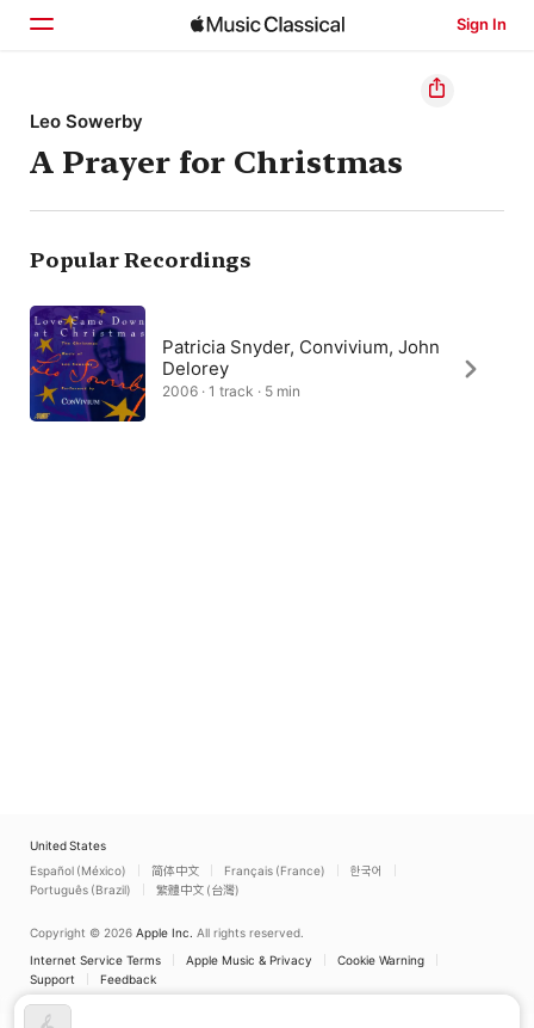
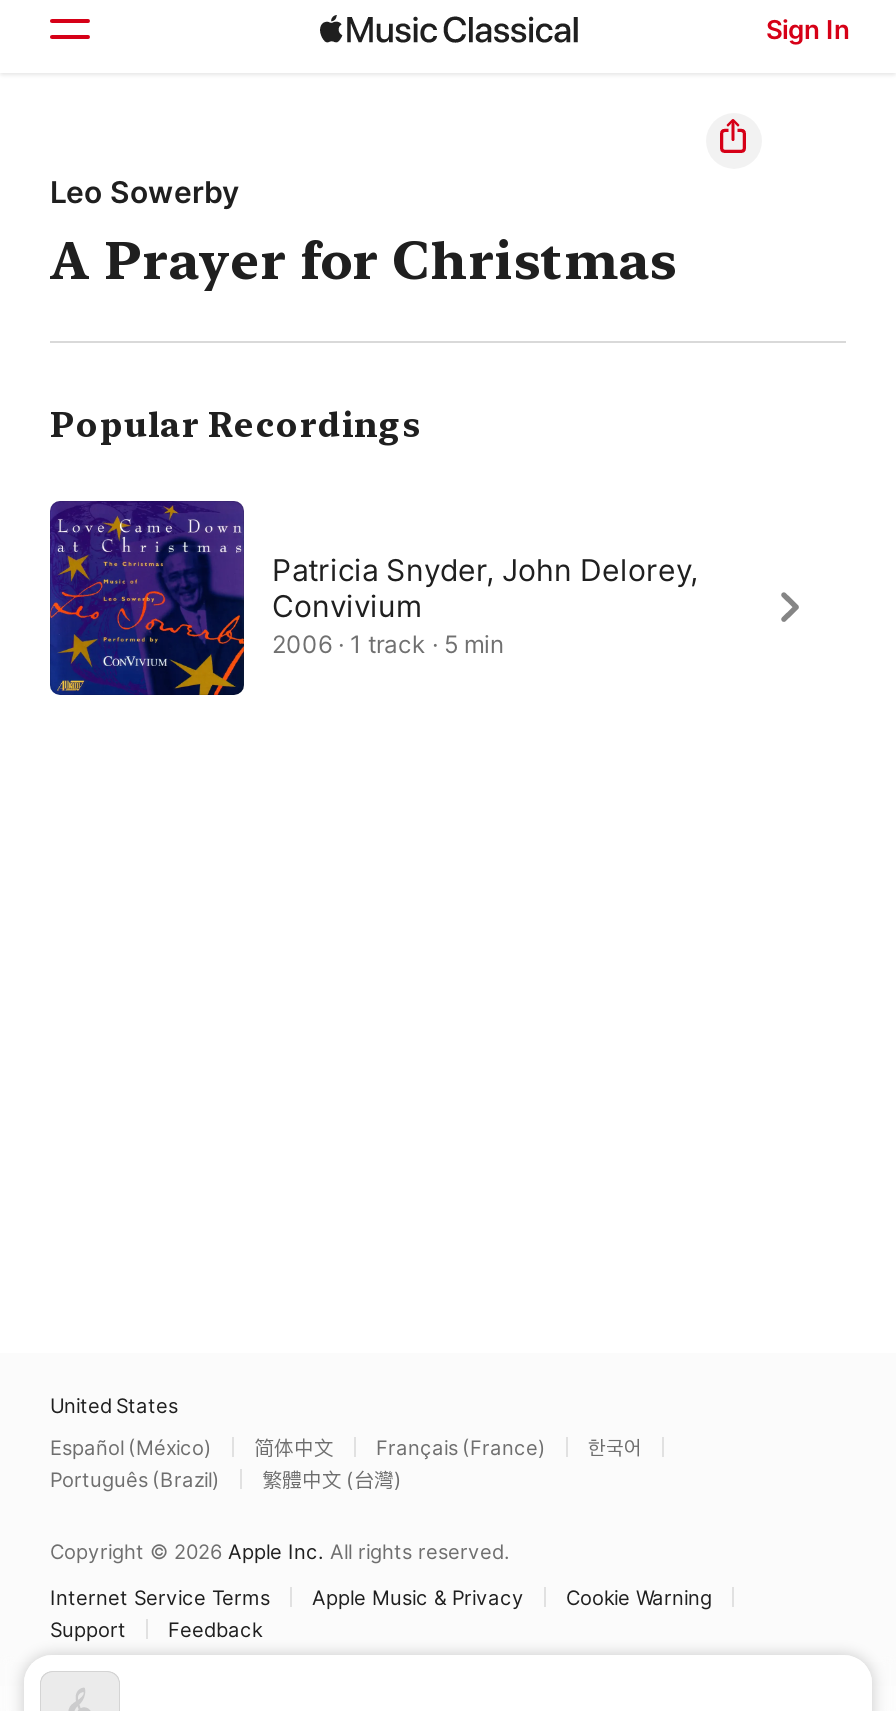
[162,336,440,380] Patricia Snyder, Convivium, John | Delorey -> [272,551,698,625] Patricia Snyder, John Delorey, | Convivium

